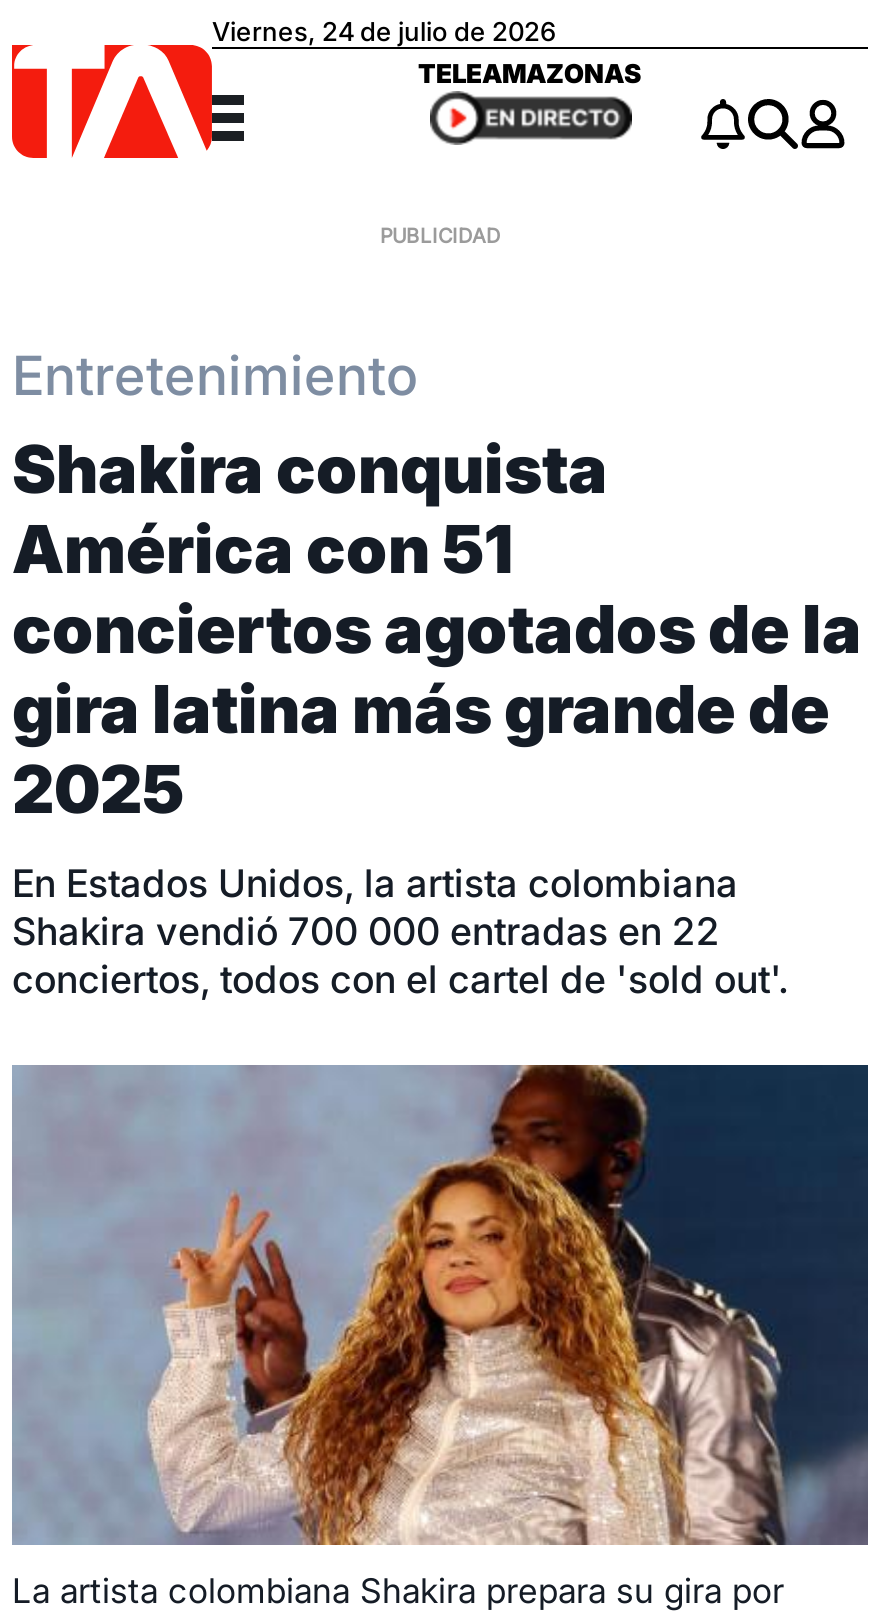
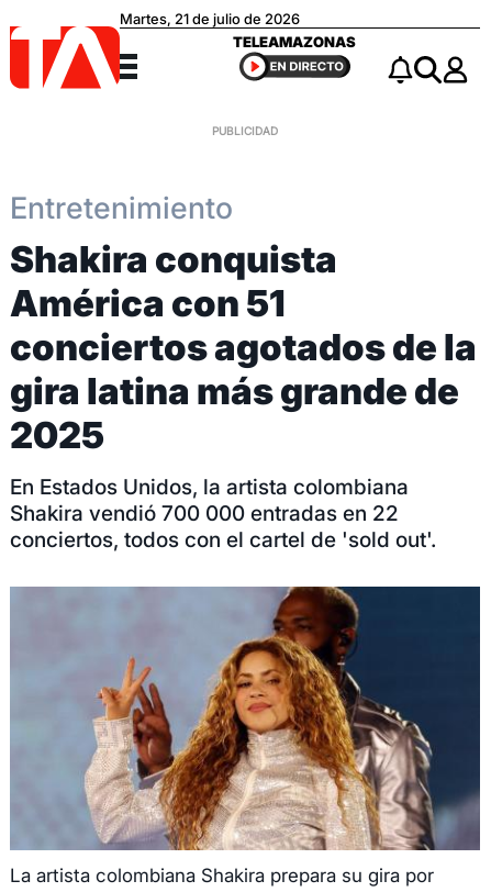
[212,16,556,48] Viernes, 24 de julio de 2026 -> [120,10,300,28] Martes, 21 de julio de 2026

